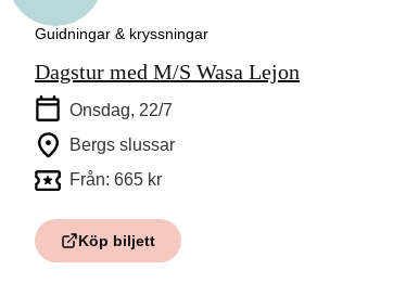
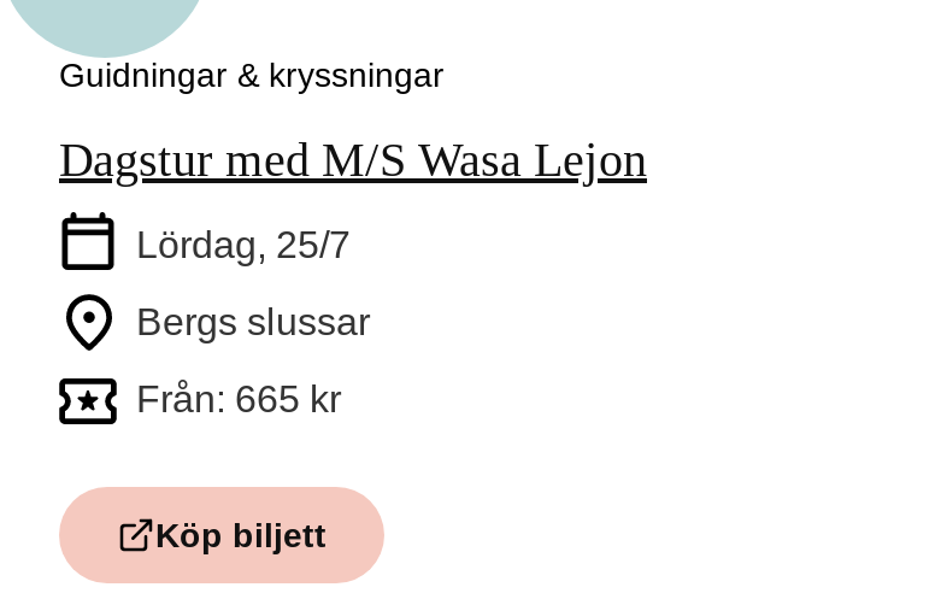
[69,101,173,119] Onsdag, 22/7 -> [136,224,351,265] Lördag, 25/7

